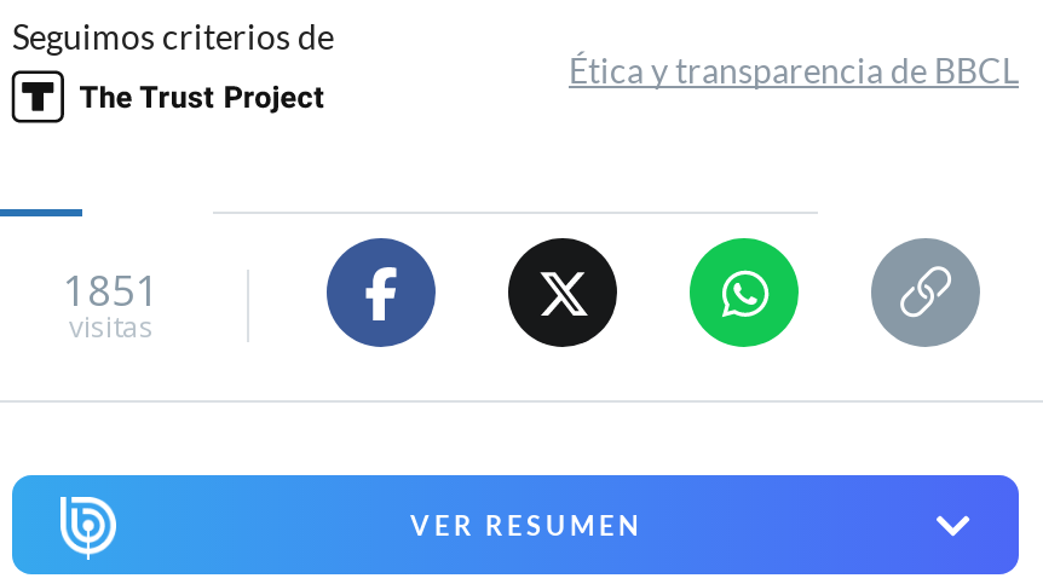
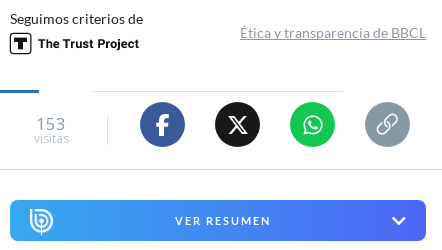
[63,262,160,318] 1851 -> [36,112,66,135] 153

